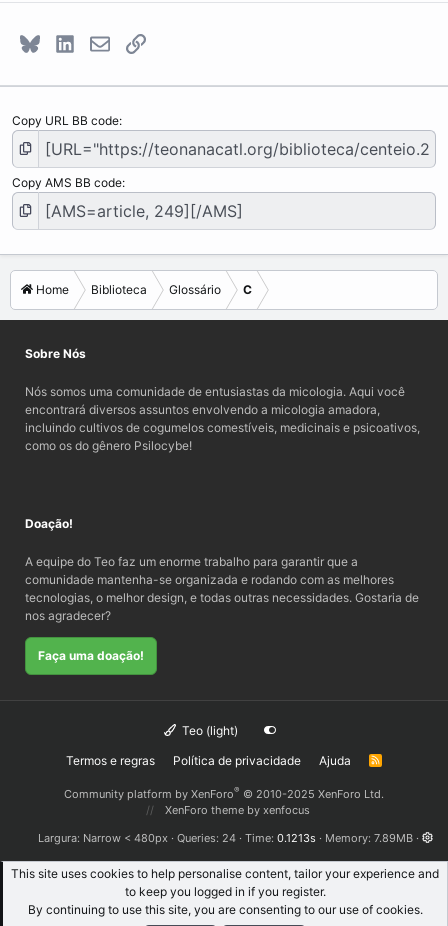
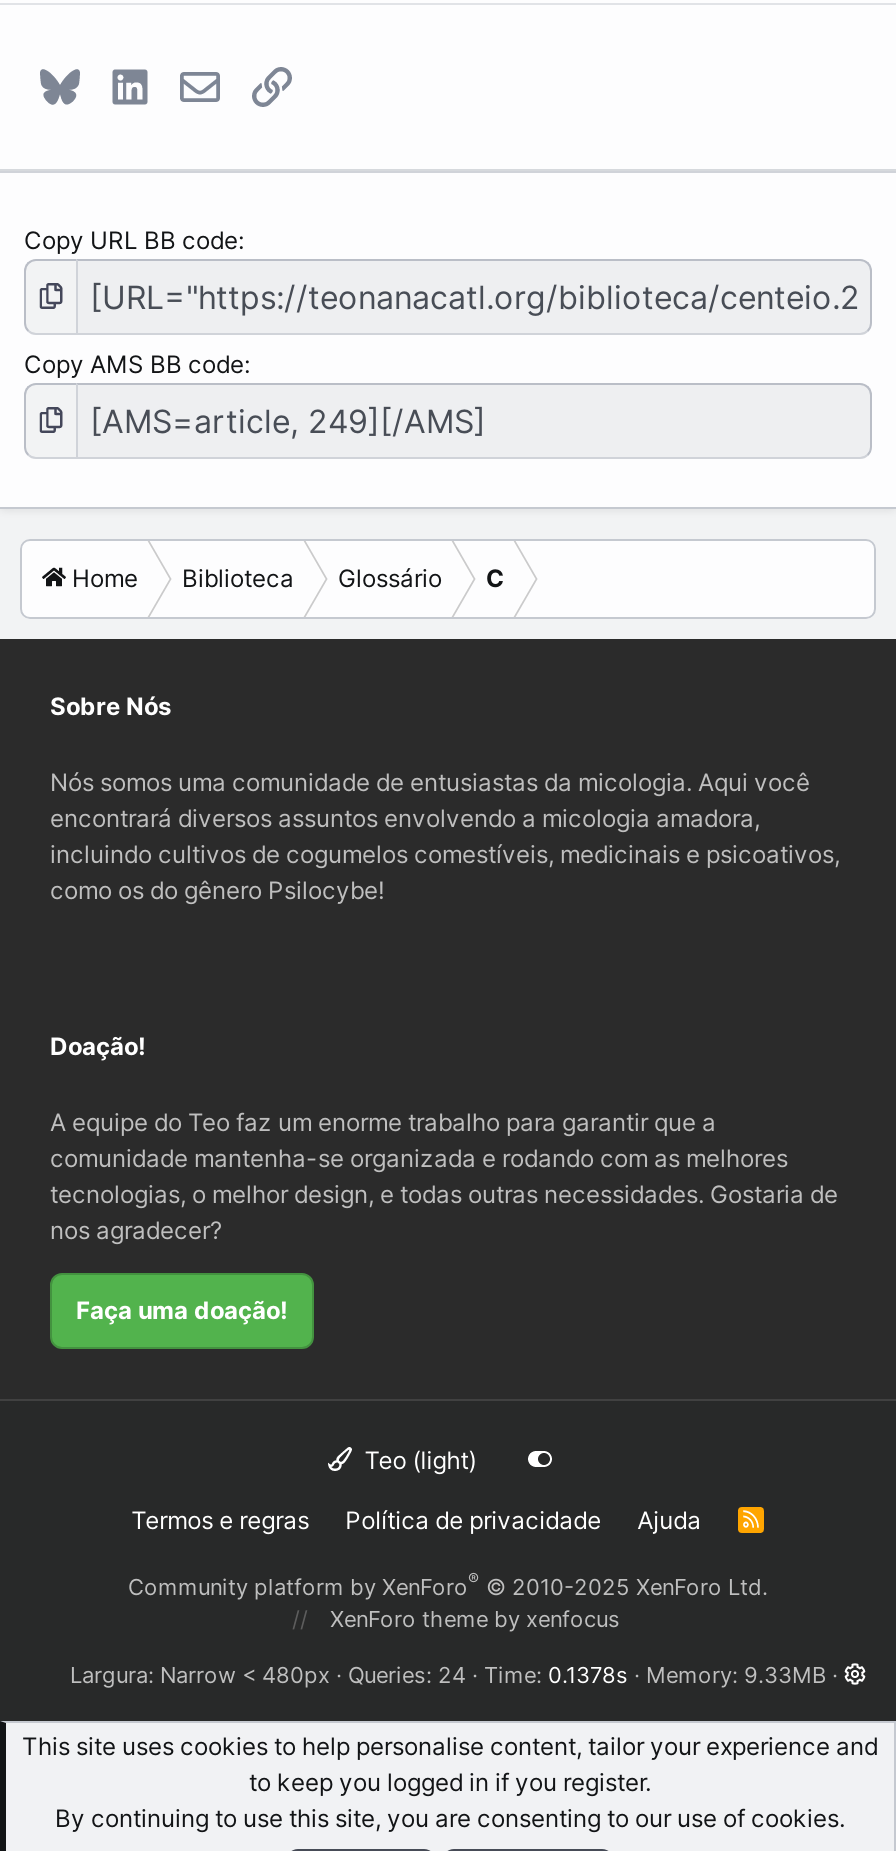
[245,831,316,845] Time 0.1213s -> [484,1660,628,1688] Time 0.1378s
[325,831,413,845] Memory 7.89MB -> [646,1660,826,1688] Memory 9.33MB

